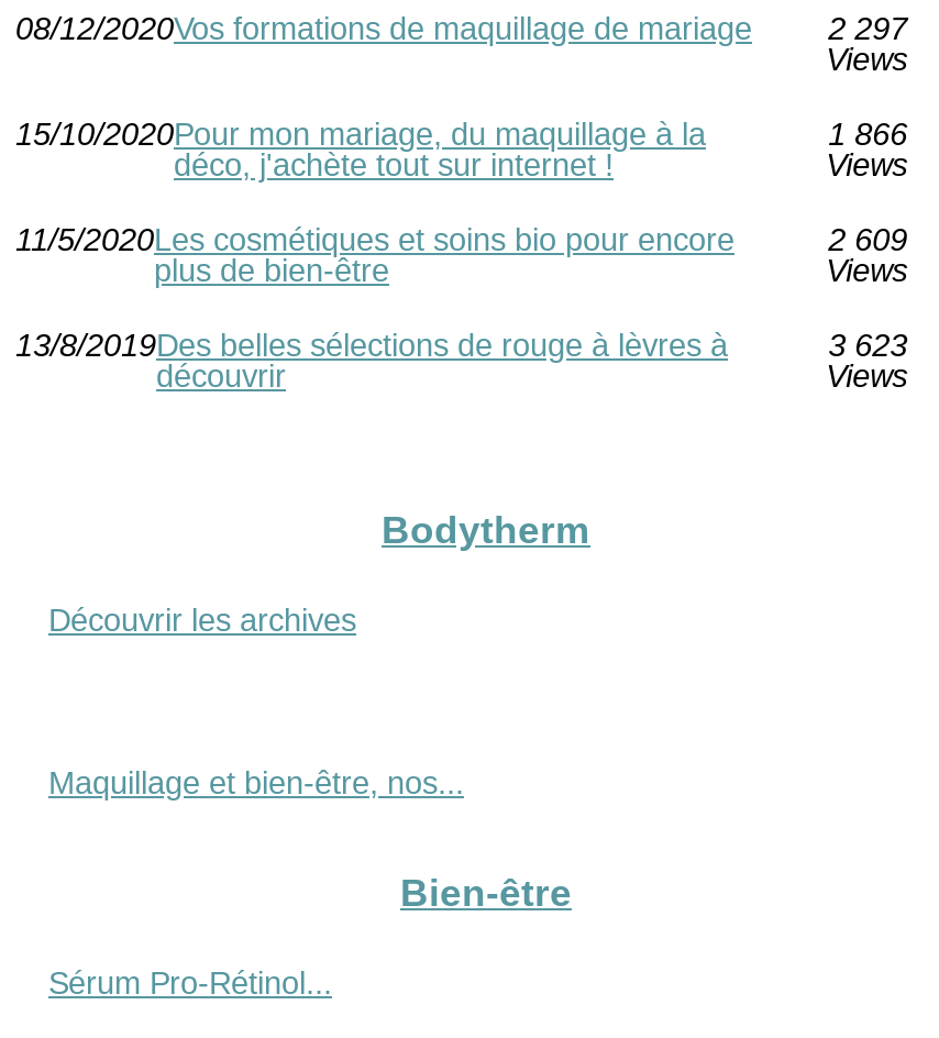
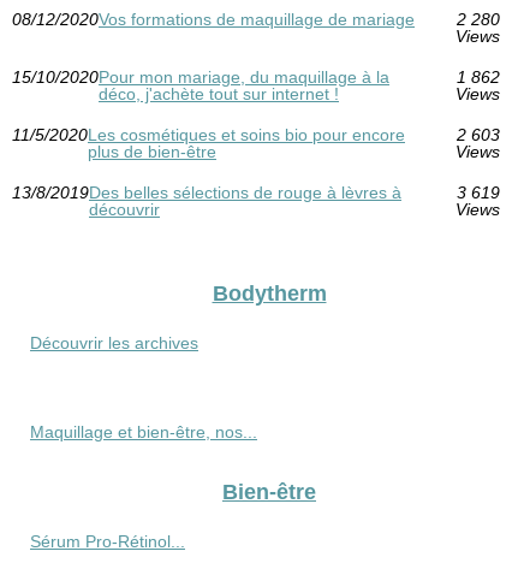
[828,12,907,47] 2 297 -> [456,10,499,29] 2 280
[828,117,907,153] 1 866 -> [456,68,499,87] 1 862
[828,223,907,258] 2 609 -> [456,126,499,145] 2 603
[828,329,907,364] 3 623 -> [456,183,499,203] 3 619

